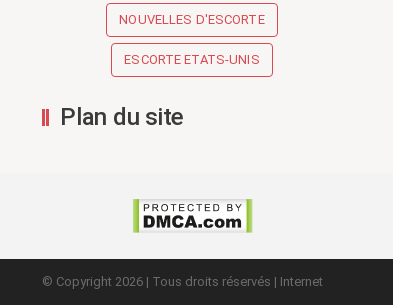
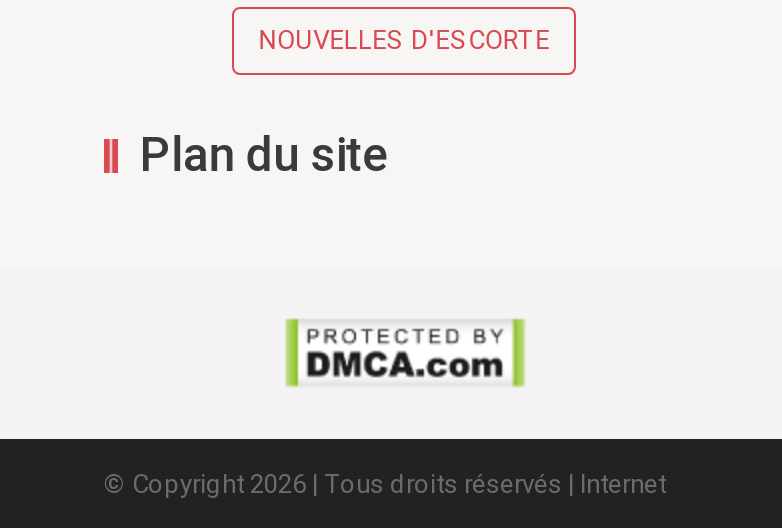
[124,52,260,67] ESCORTE ETATS-UNIS -> none

